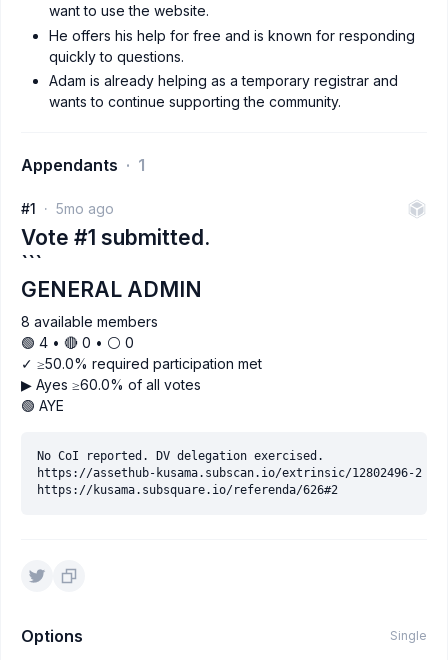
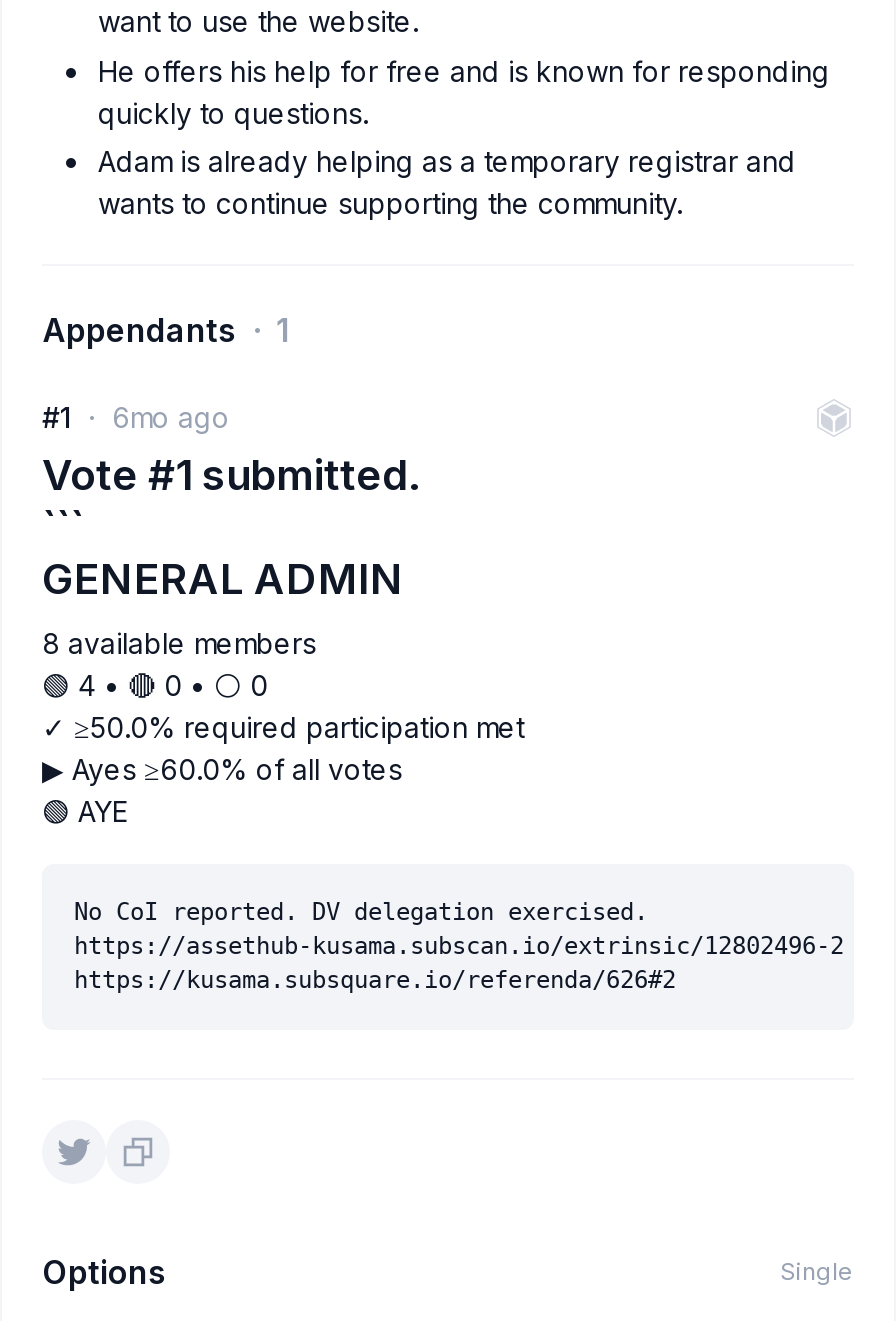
[21,200,114,217] #1 5mo ago -> [42,400,230,434] #1 6mo ago

